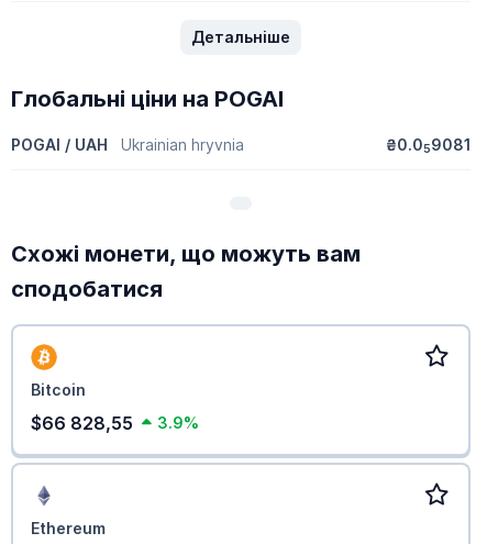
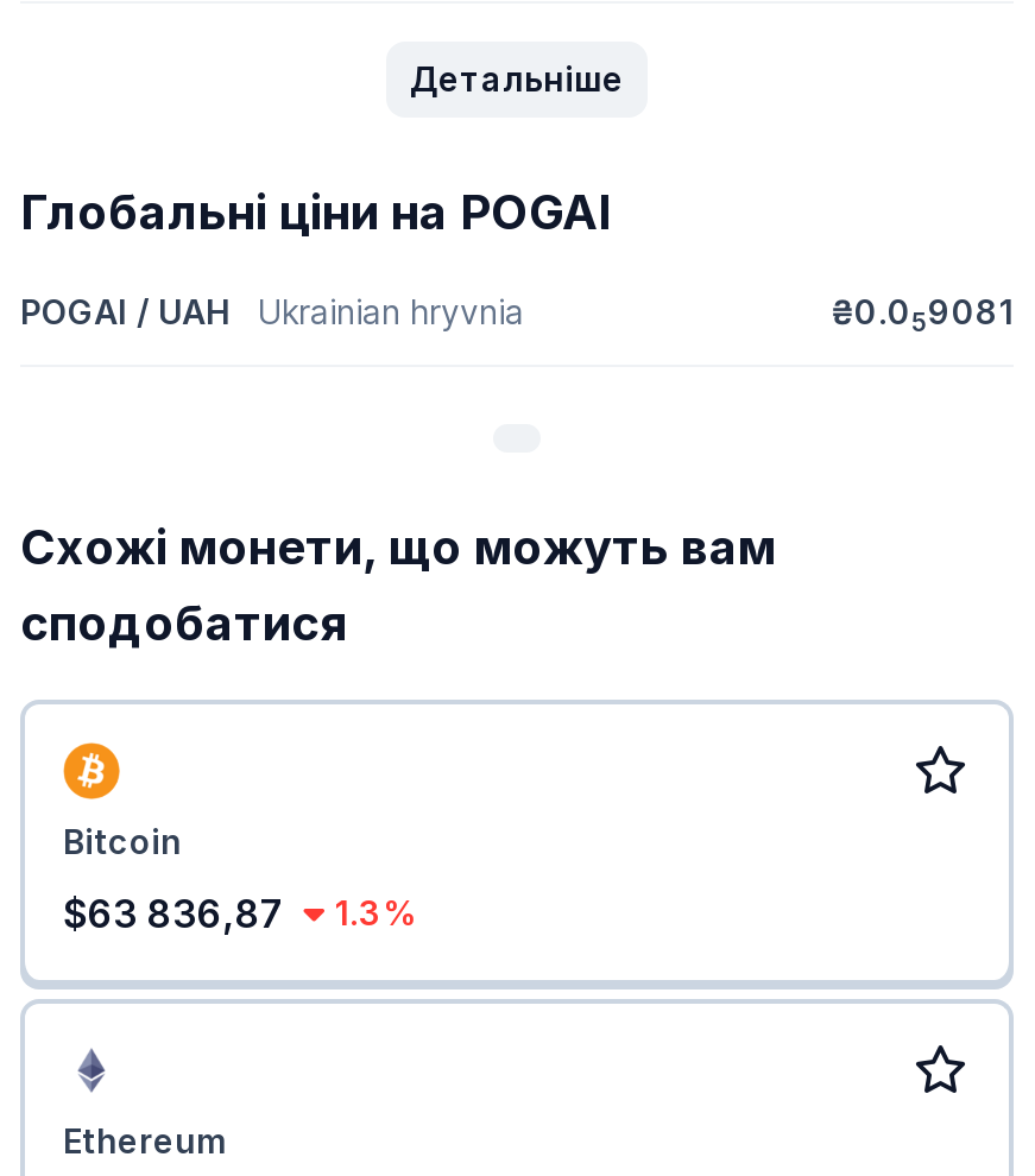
[31,412,133,434] $66 828,55 -> [63,890,284,938] $63 836,87
[157,413,198,432] 3.9% -> [335,893,416,933] 1.3%

